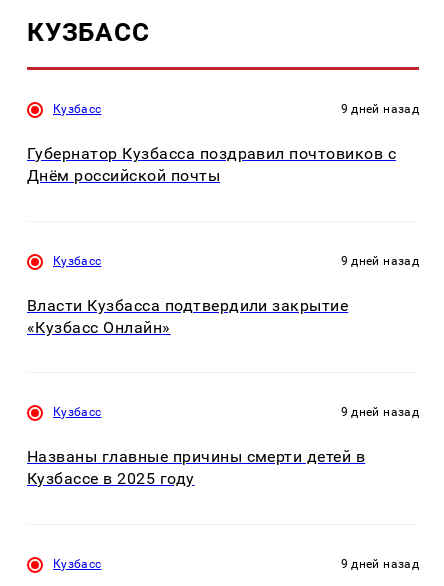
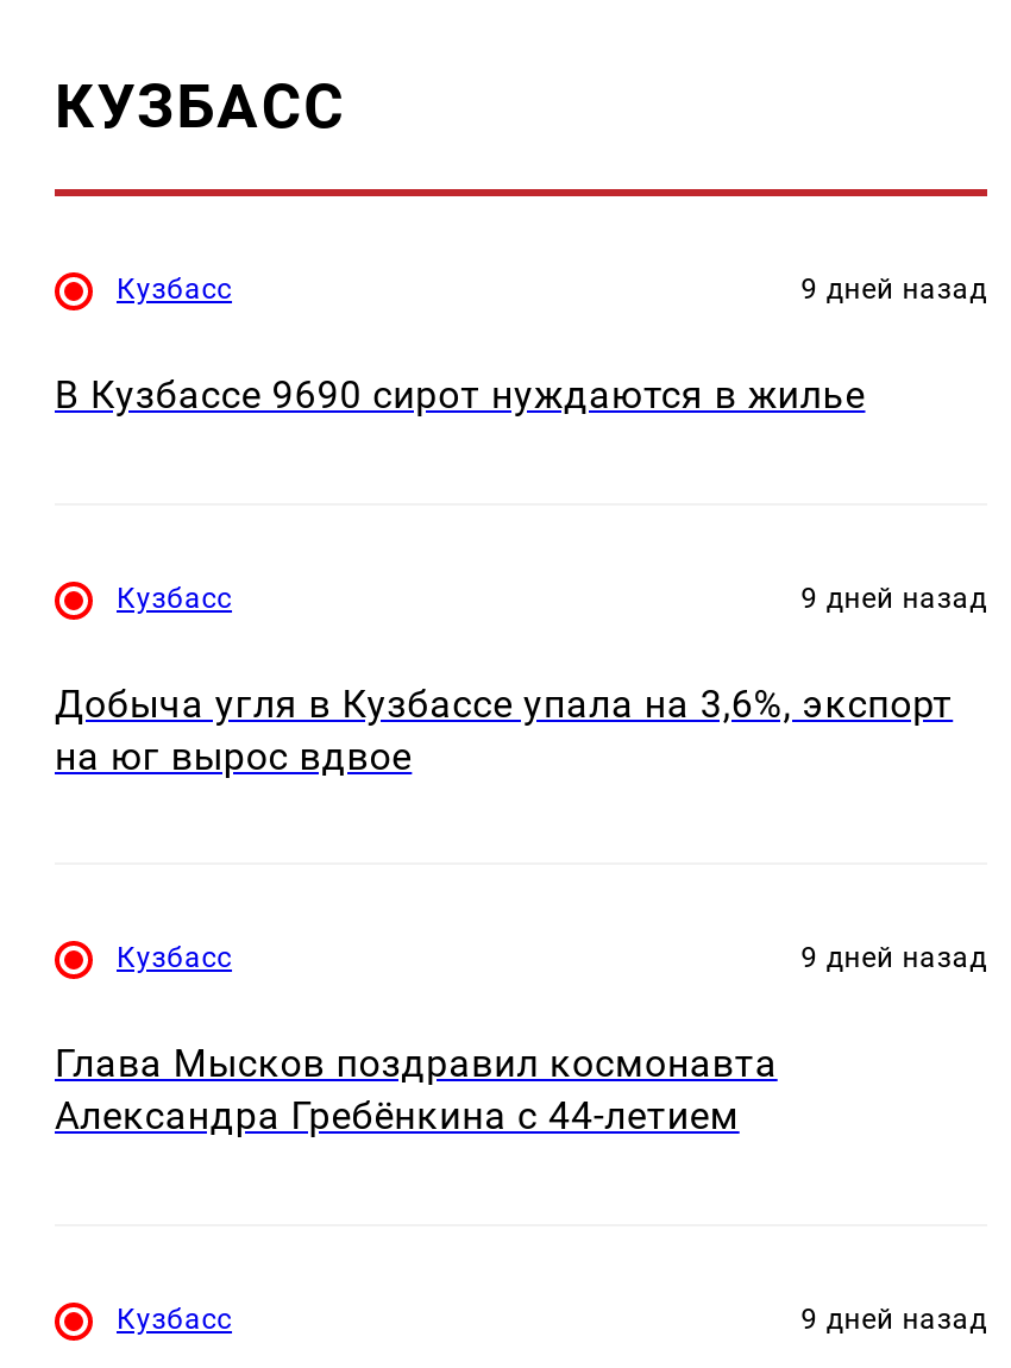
[27,144,396,185] Губернатор Кузбасса поздравил почтовиков с | Днём российской почты -> [55,373,865,418] В Кузбассе 9690 сирот нуждаются в жилье
[27,296,348,337] Власти Кузбасса подтвердили закрытие | «Кузбасс Онлайн» -> [55,681,953,779] Добыча угля в Кузбассе упала на 3,6%, экспорт | на юг вырос вдвое
[27,447,365,488] Названы главные причины смерти детей в | Кузбассе в 2025 году -> [55,1042,777,1140] Глава Мысков поздравил космонавта | Александра Гребёнкина с 44-летием

